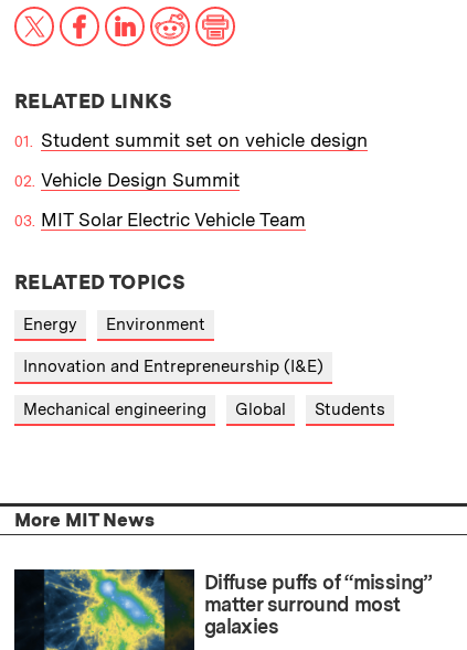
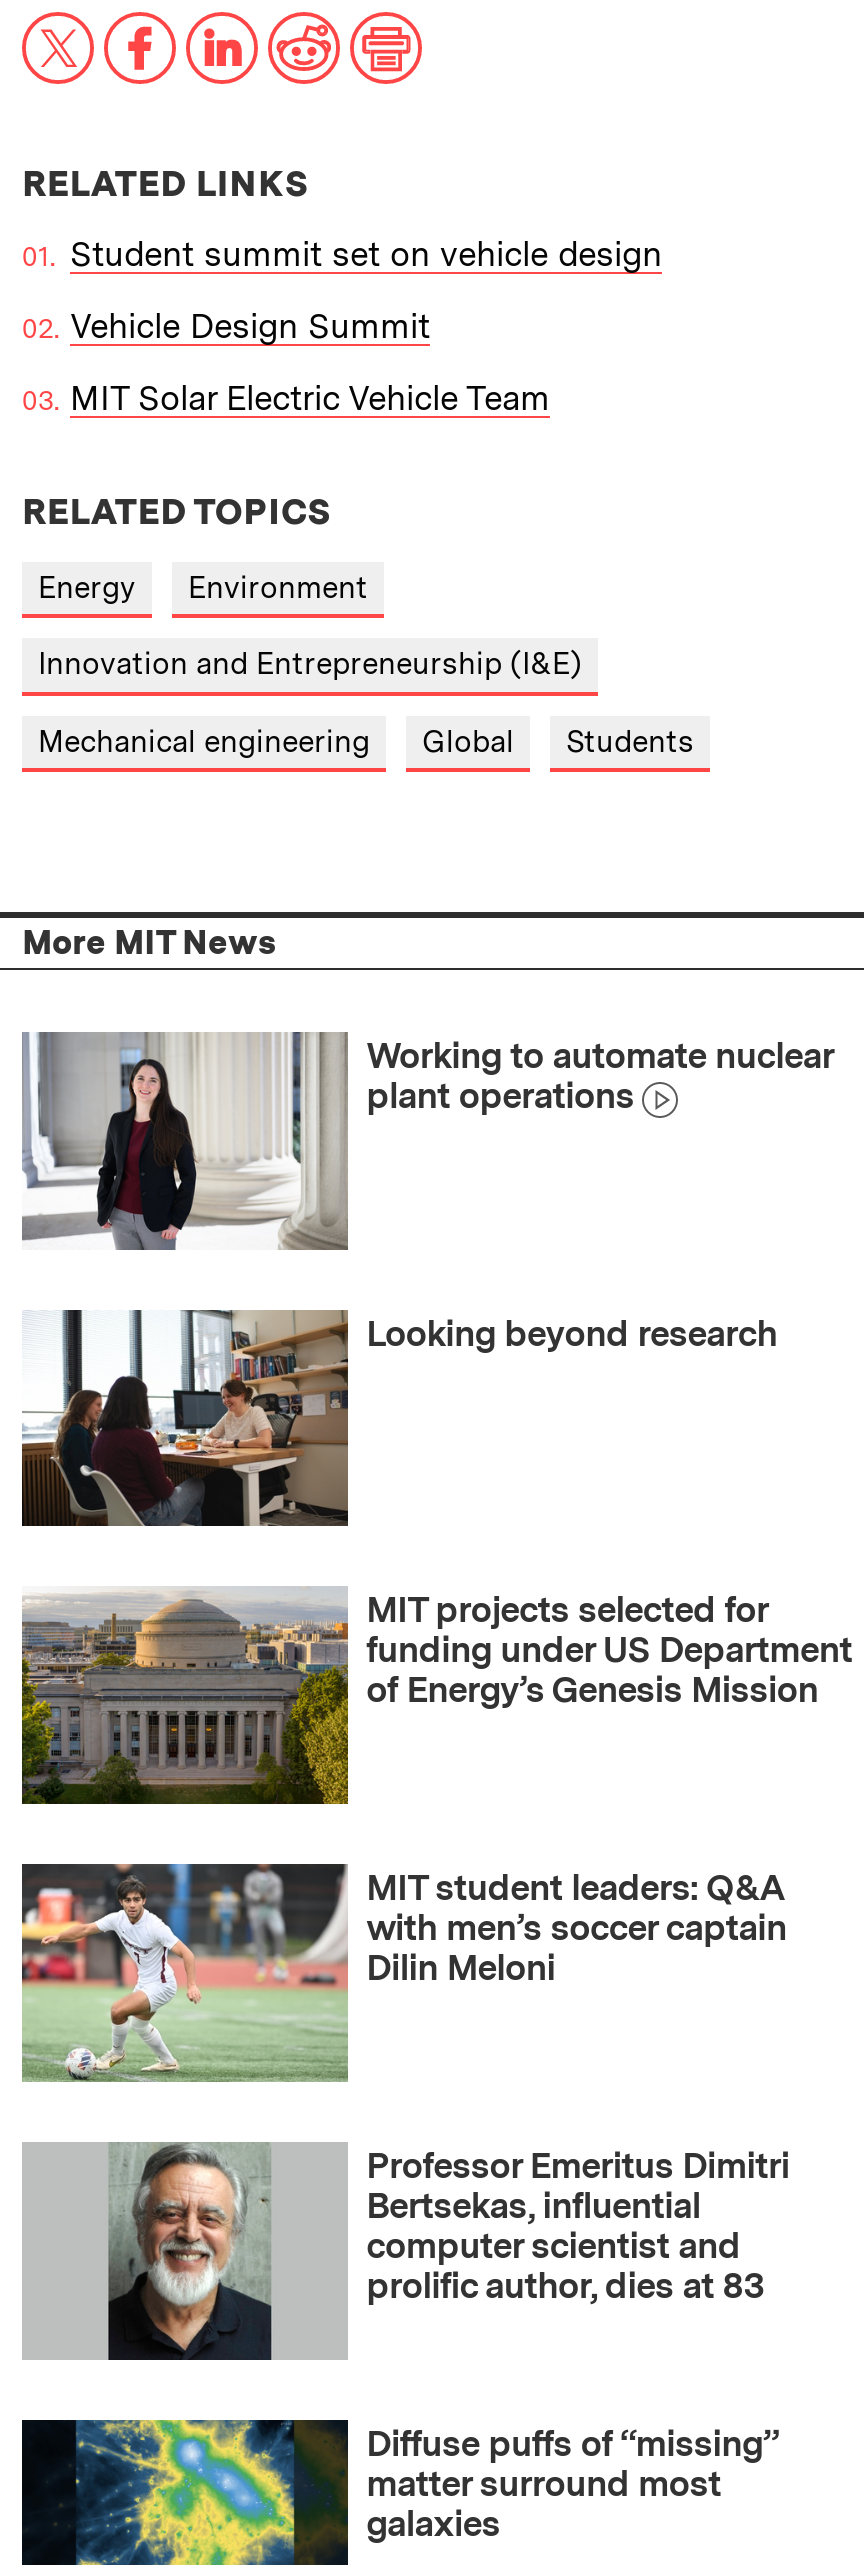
none -> [20,1308,777,1528] [image] | Looking beyond research
none -> [20,1586,852,1806] [image] | MIT projects selected for | funding under US Department | of Energy’s Genesis Mission
none -> [20,1860,787,2084] [image] | MIT student leaders: Q&A | with men’s soccer captain | Dilin Meloni
none -> [22,1030,832,1252] [image] | Working to automate nuclear | plant operations
none -> [22,2140,789,2362] [image] | Professor Emeritus Dimitri | Bertsekas, influential | computer scientist and | prolific author, dies at 83

